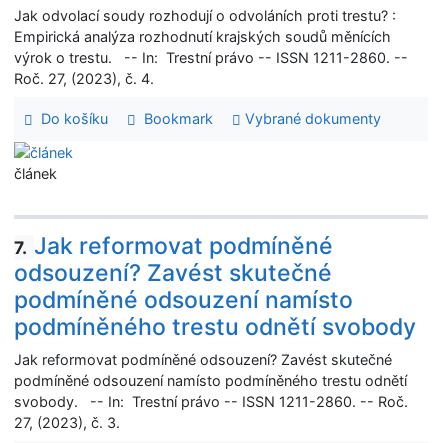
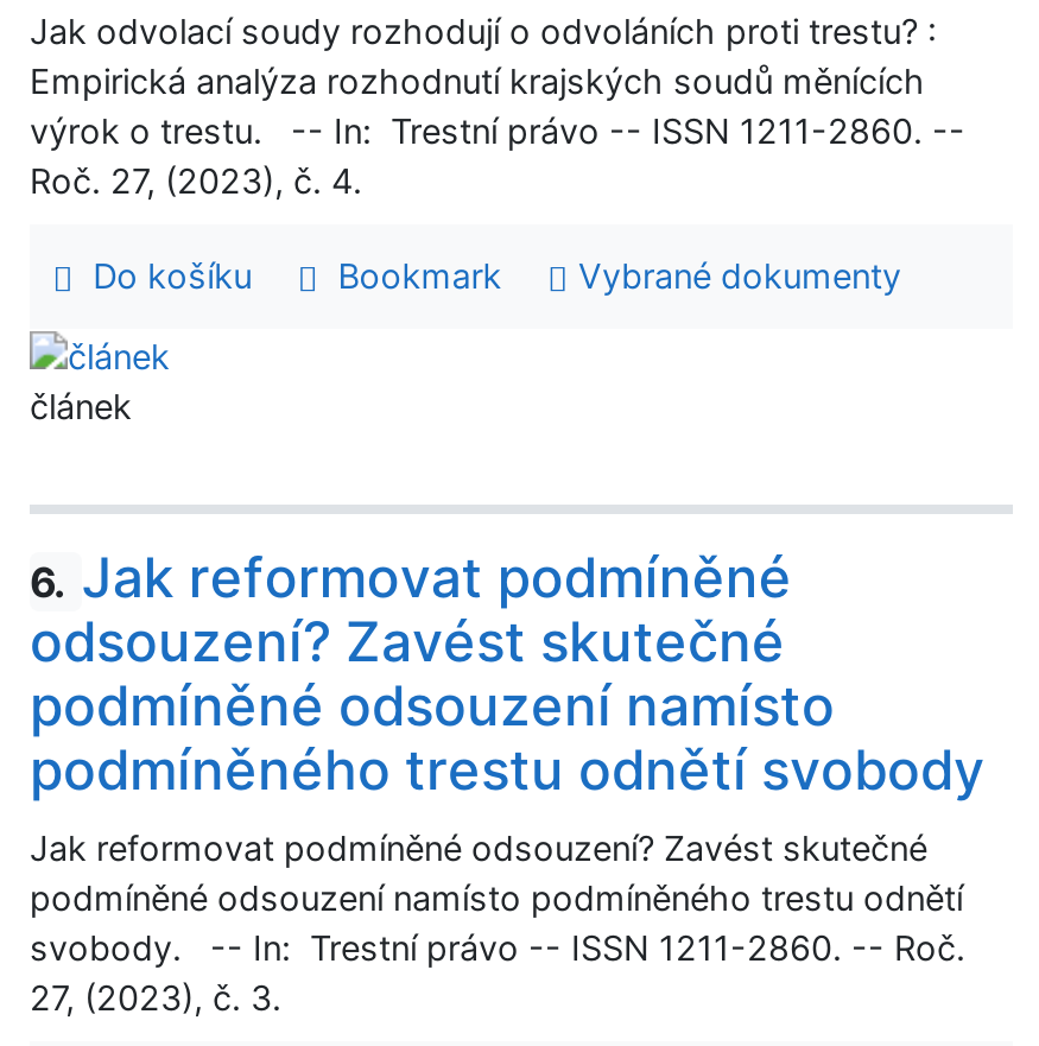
[14,232,333,260] 7. Jak reformovat podmíněné -> [30,545,792,611] 6. Jak reformovat podmíněné

